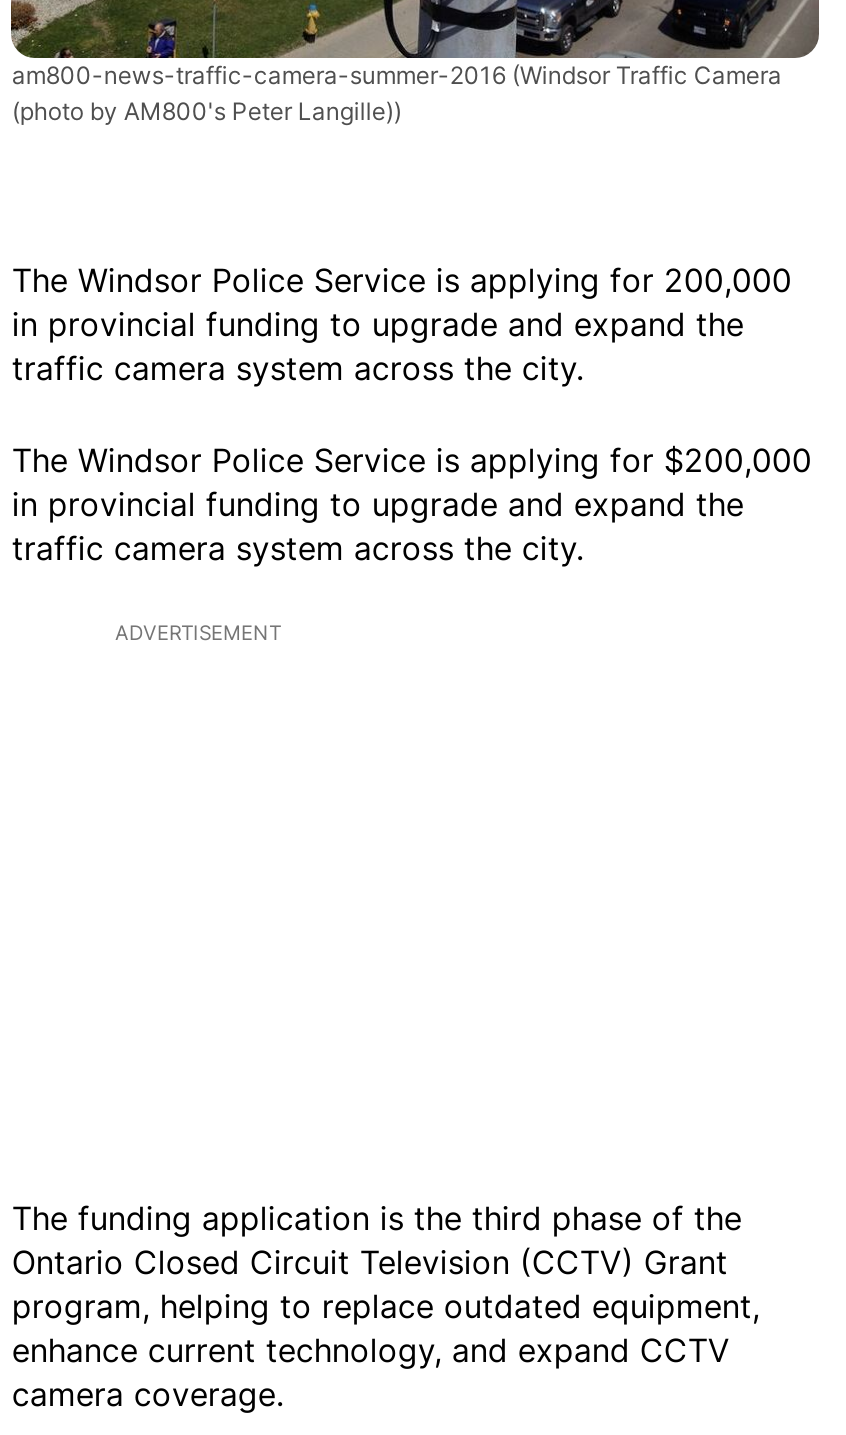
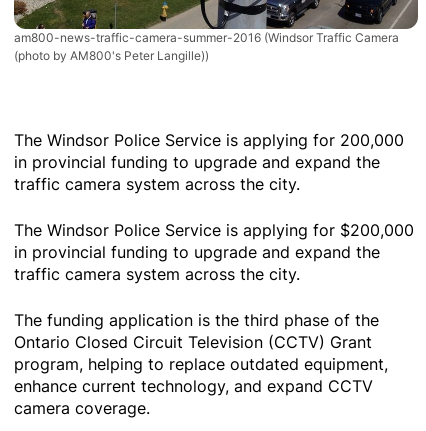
[115,621,281,645] ADVERTISEMENT -> none

